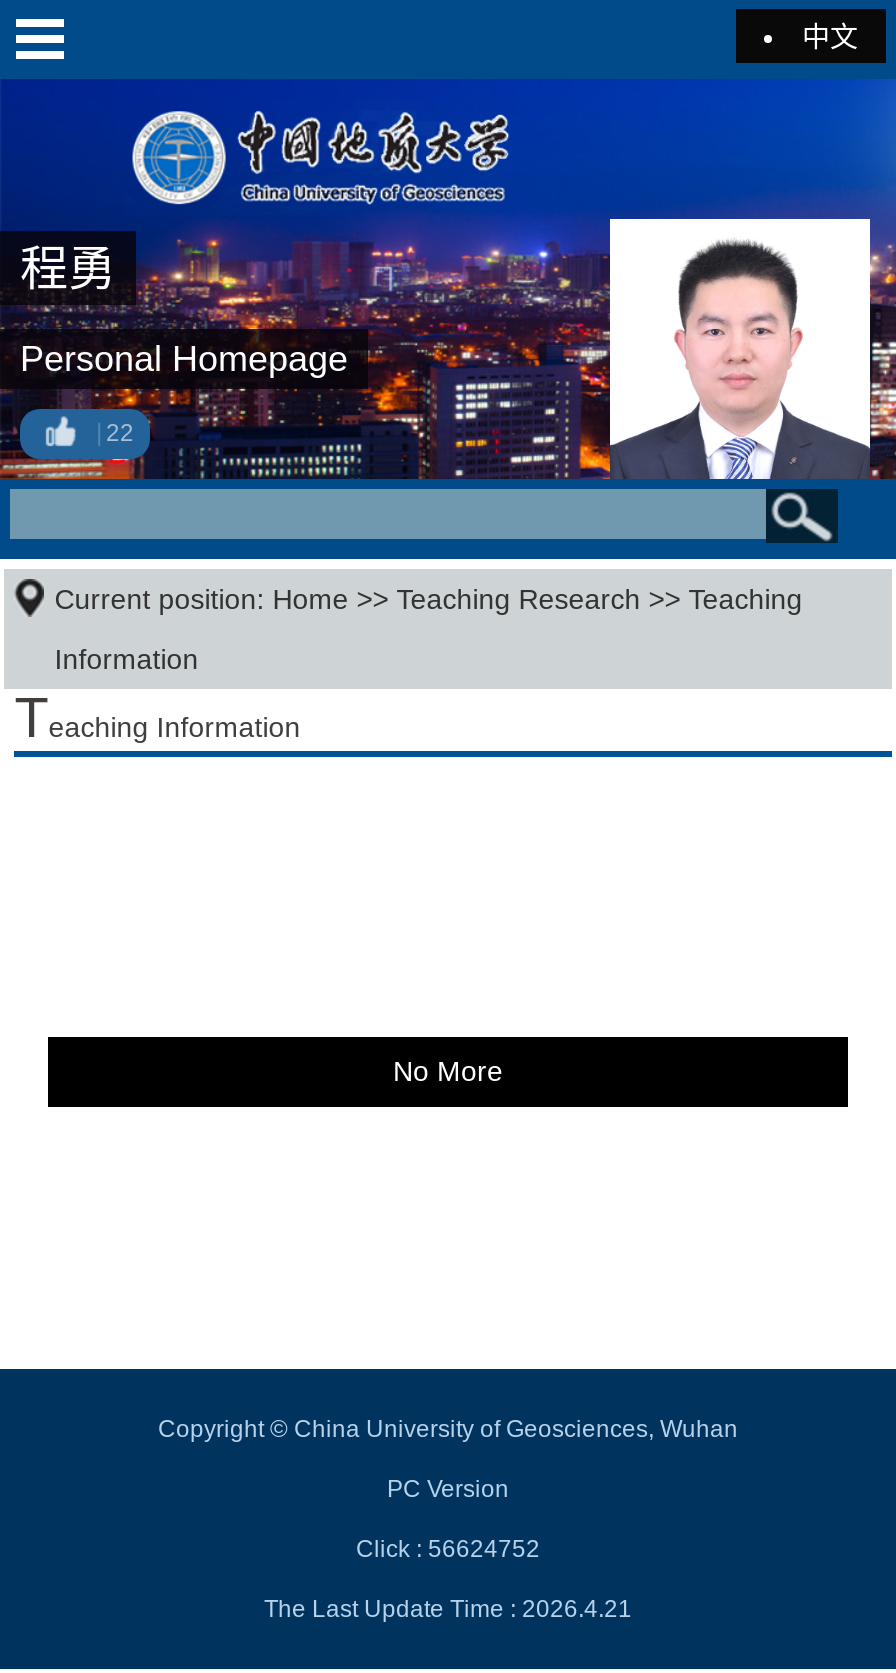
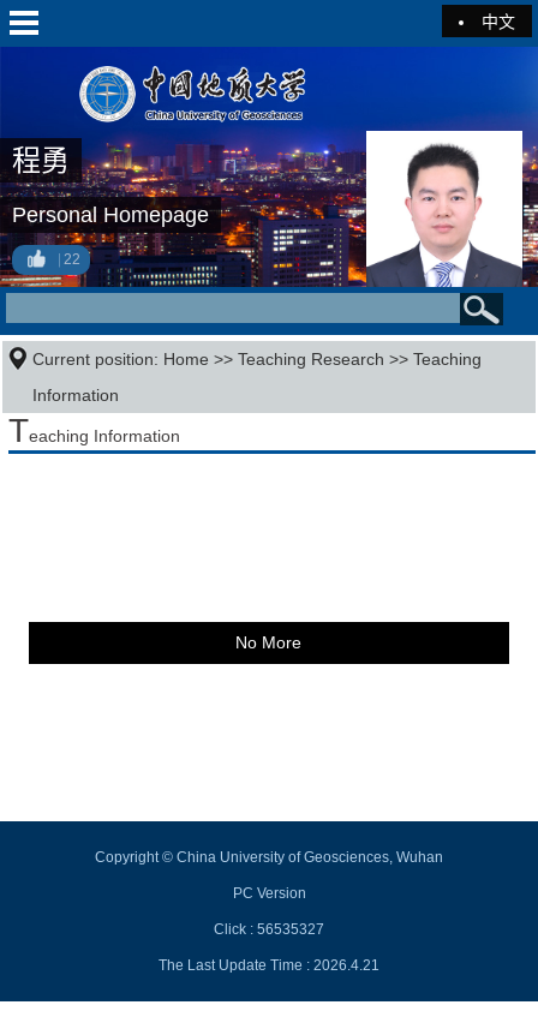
[356,1535,540,1563] Click : 56624752 -> [214,921,324,938] Click : 56535327

